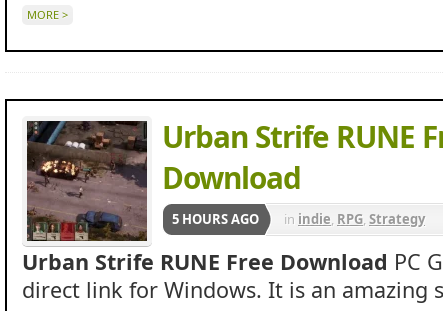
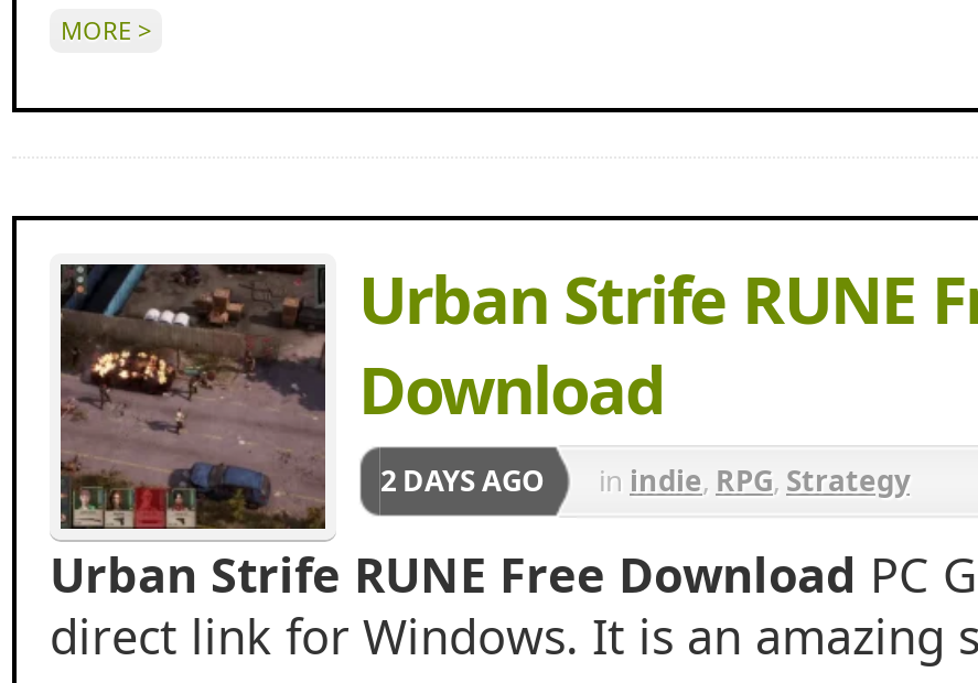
[172,210,425,228] 5 HOURS AGO in indie, RPG, Strategy -> [380,460,910,500] 2 DAYS AGO in indie, RPG, Strategy

